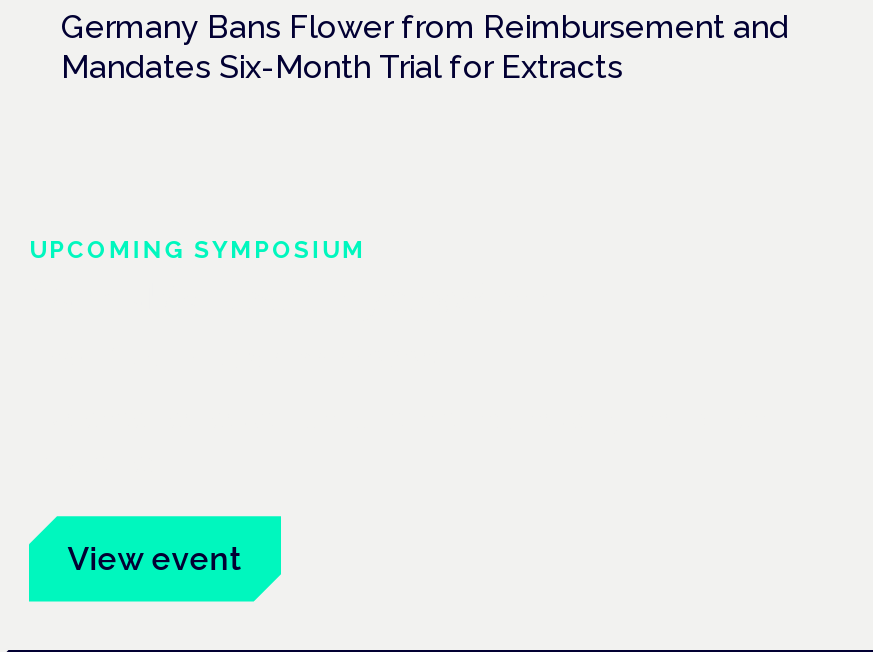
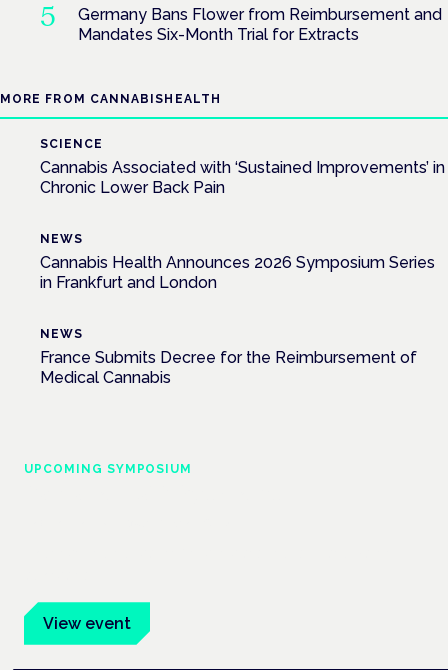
none -> [0,92,445,387] MORE FROM CANNABISHEALTH | SCIENCE | Cannabis Associated with ‘Sustained Improvements’ in | Chronic Lower Back Pain | NEWS | Cannabis Health Announces 2026 Symposium Series | in Frankfurt and London | NEWS | France Submits Decree for the Reimbursement of | Medical Cannabis

